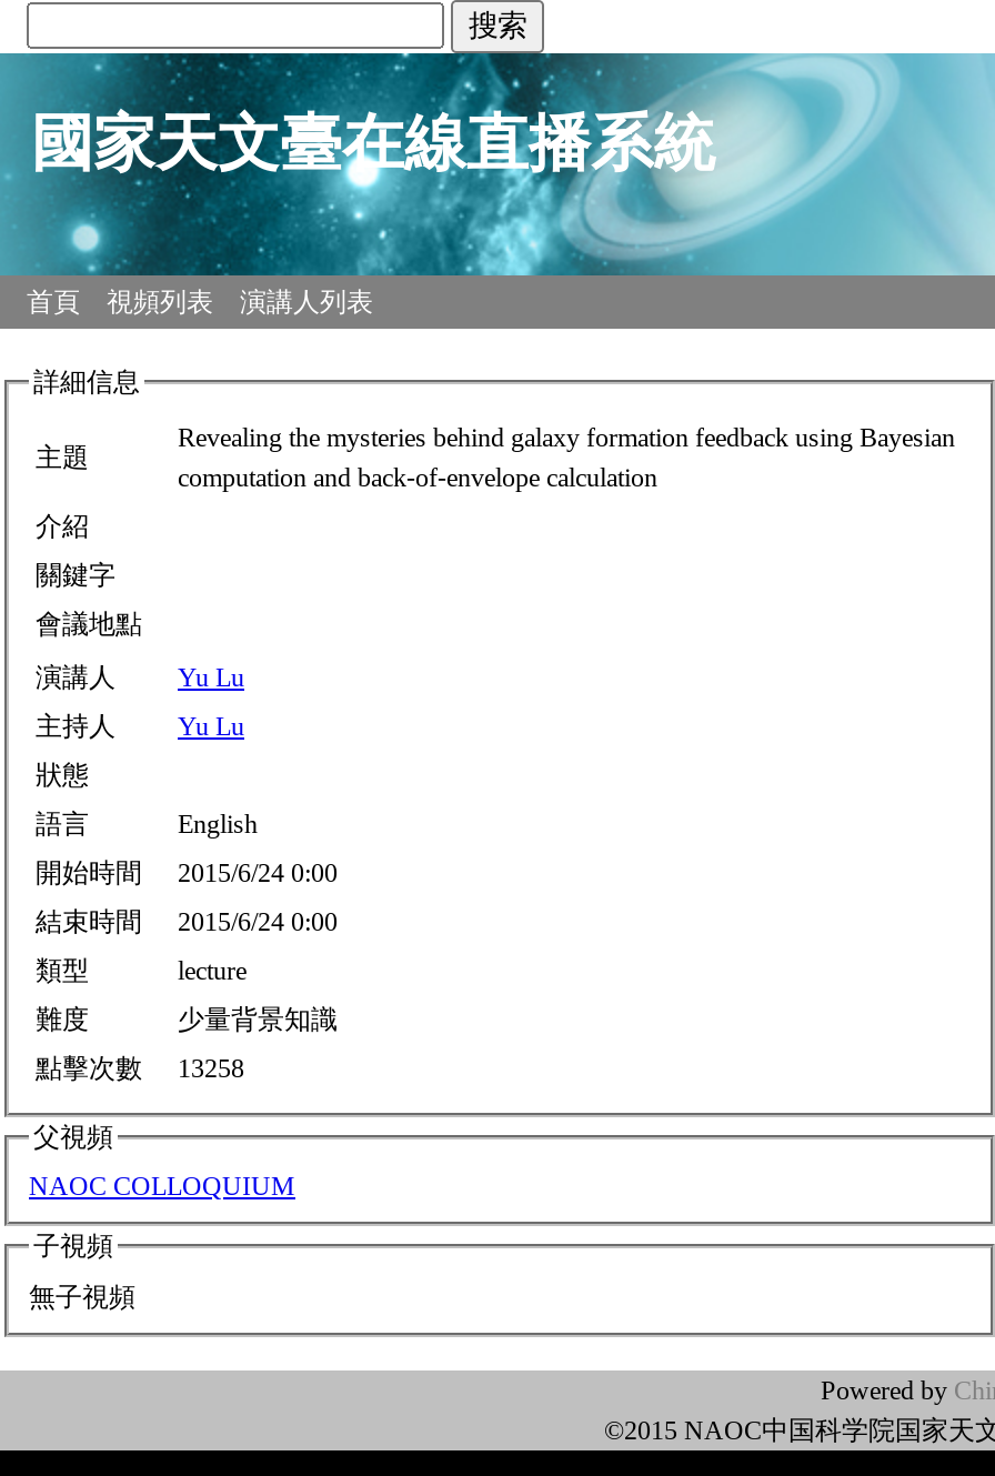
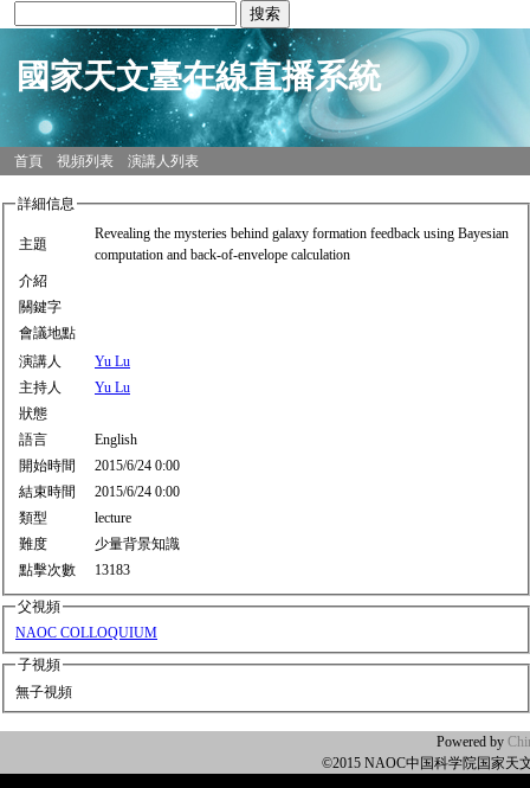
[36,1053,244,1084] 點擊次數 13258 -> [19,562,130,578] 點擊次數 13183

